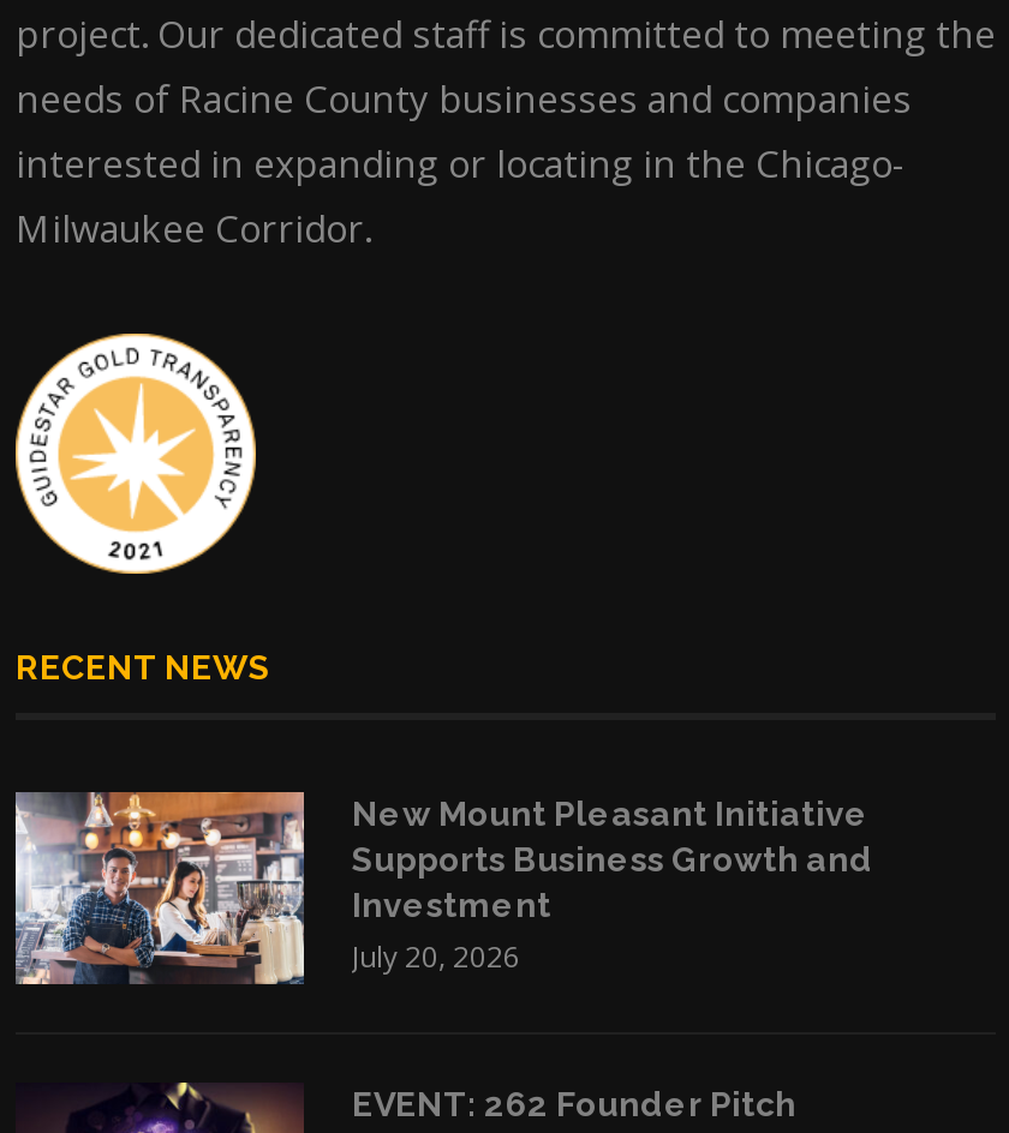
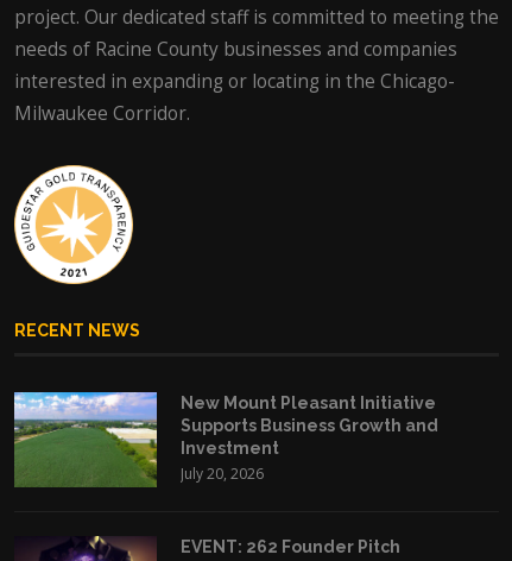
[13,790,306,987] [image] -> [14,391,158,487] [image]

